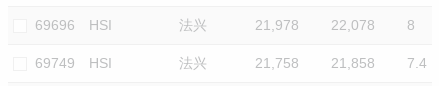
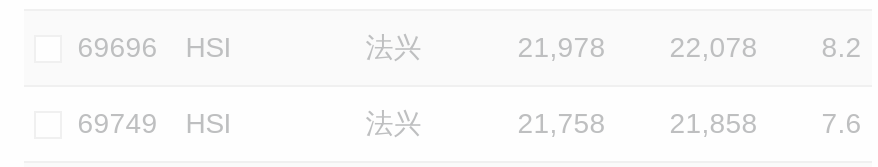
[255,17,415,33] 21,978 22,078 8 -> [518,31,862,63] 21,978 22,078 8.2
[255,55,427,71] 21,758 21,858 7.4 -> [518,107,862,139] 21,758 21,858 7.6

